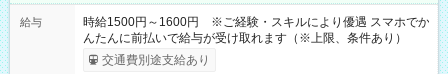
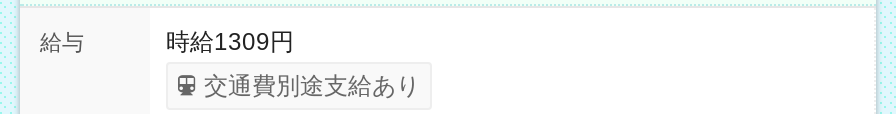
[83,15,430,45] 時給1500円～1600円 ※ご経験・スキルにより優遇 スマホでか | んたんに前払いで給与が受け取れます（※上限、条件あり） -> [166,28,294,56] 時給1309円

